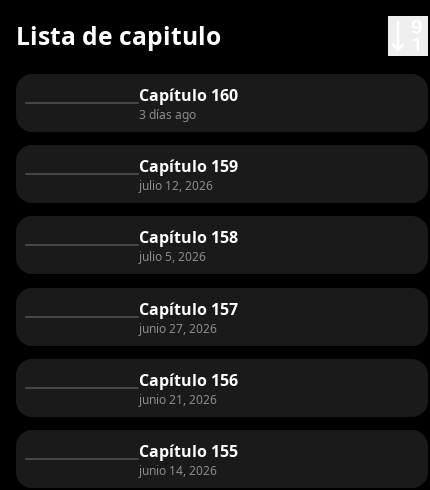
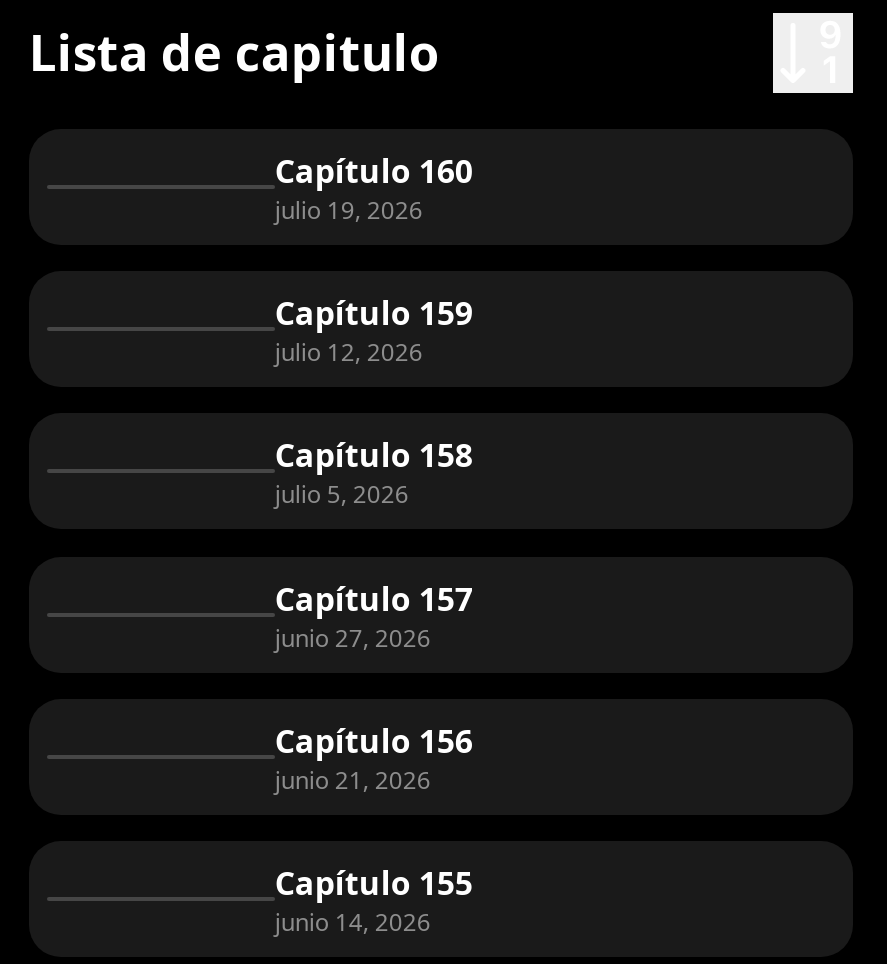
[139,106,196,123] 3 días ago -> [275,192,423,226] julio 19, 2026

